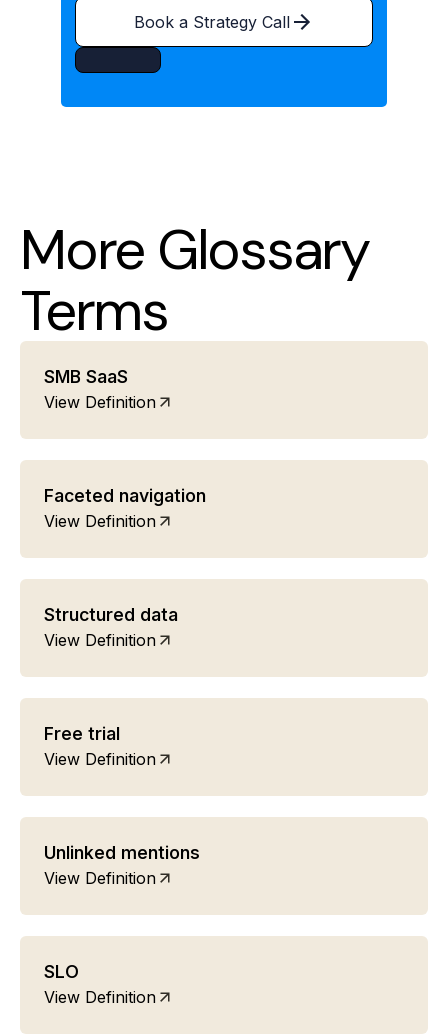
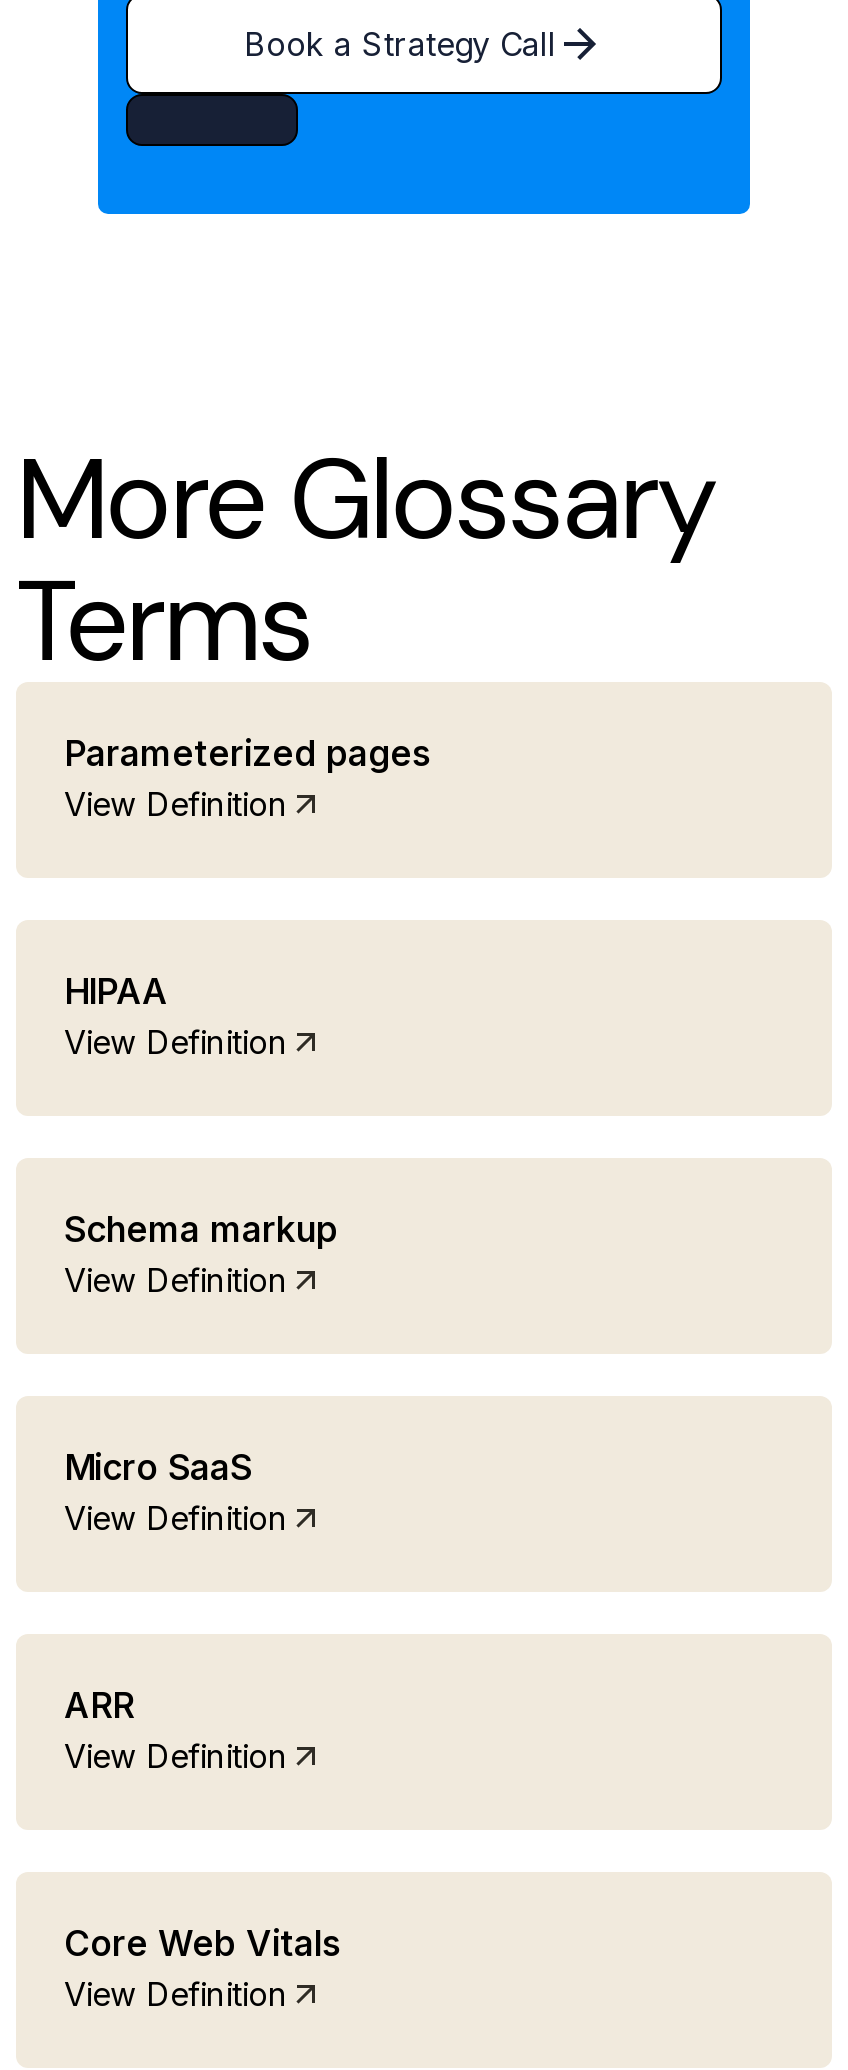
[44,366,128,387] SMB SaaS -> [64,732,432,774] Parameterized pages
[44,485,206,506] Faceted navigation -> [64,970,168,1012] HIPAA
[44,604,178,625] Structured data -> [64,1208,338,1250] Schema markup
[44,723,120,744] Free trial -> [64,1446,252,1488] Micro SaaS
[44,842,200,863] Unlinked mentions -> [64,1684,134,1726] ARR
[44,961,79,982] SLO -> [64,1922,342,1964] Core Web Vitals

